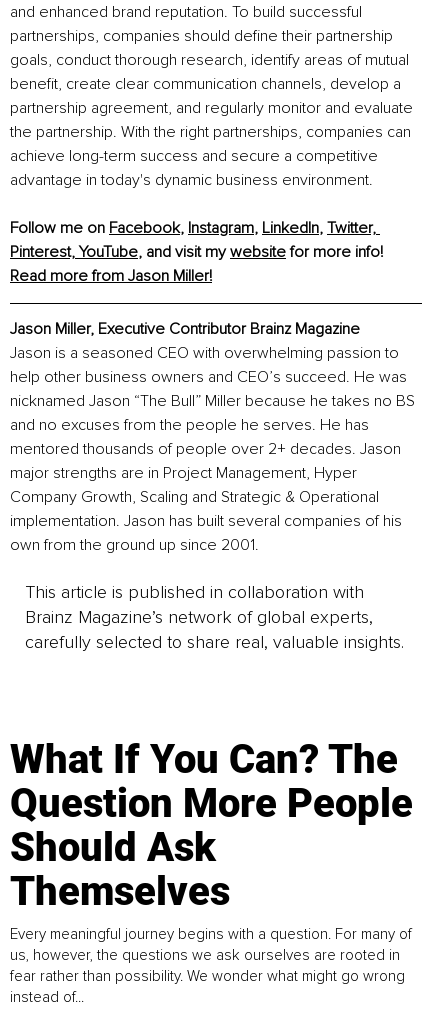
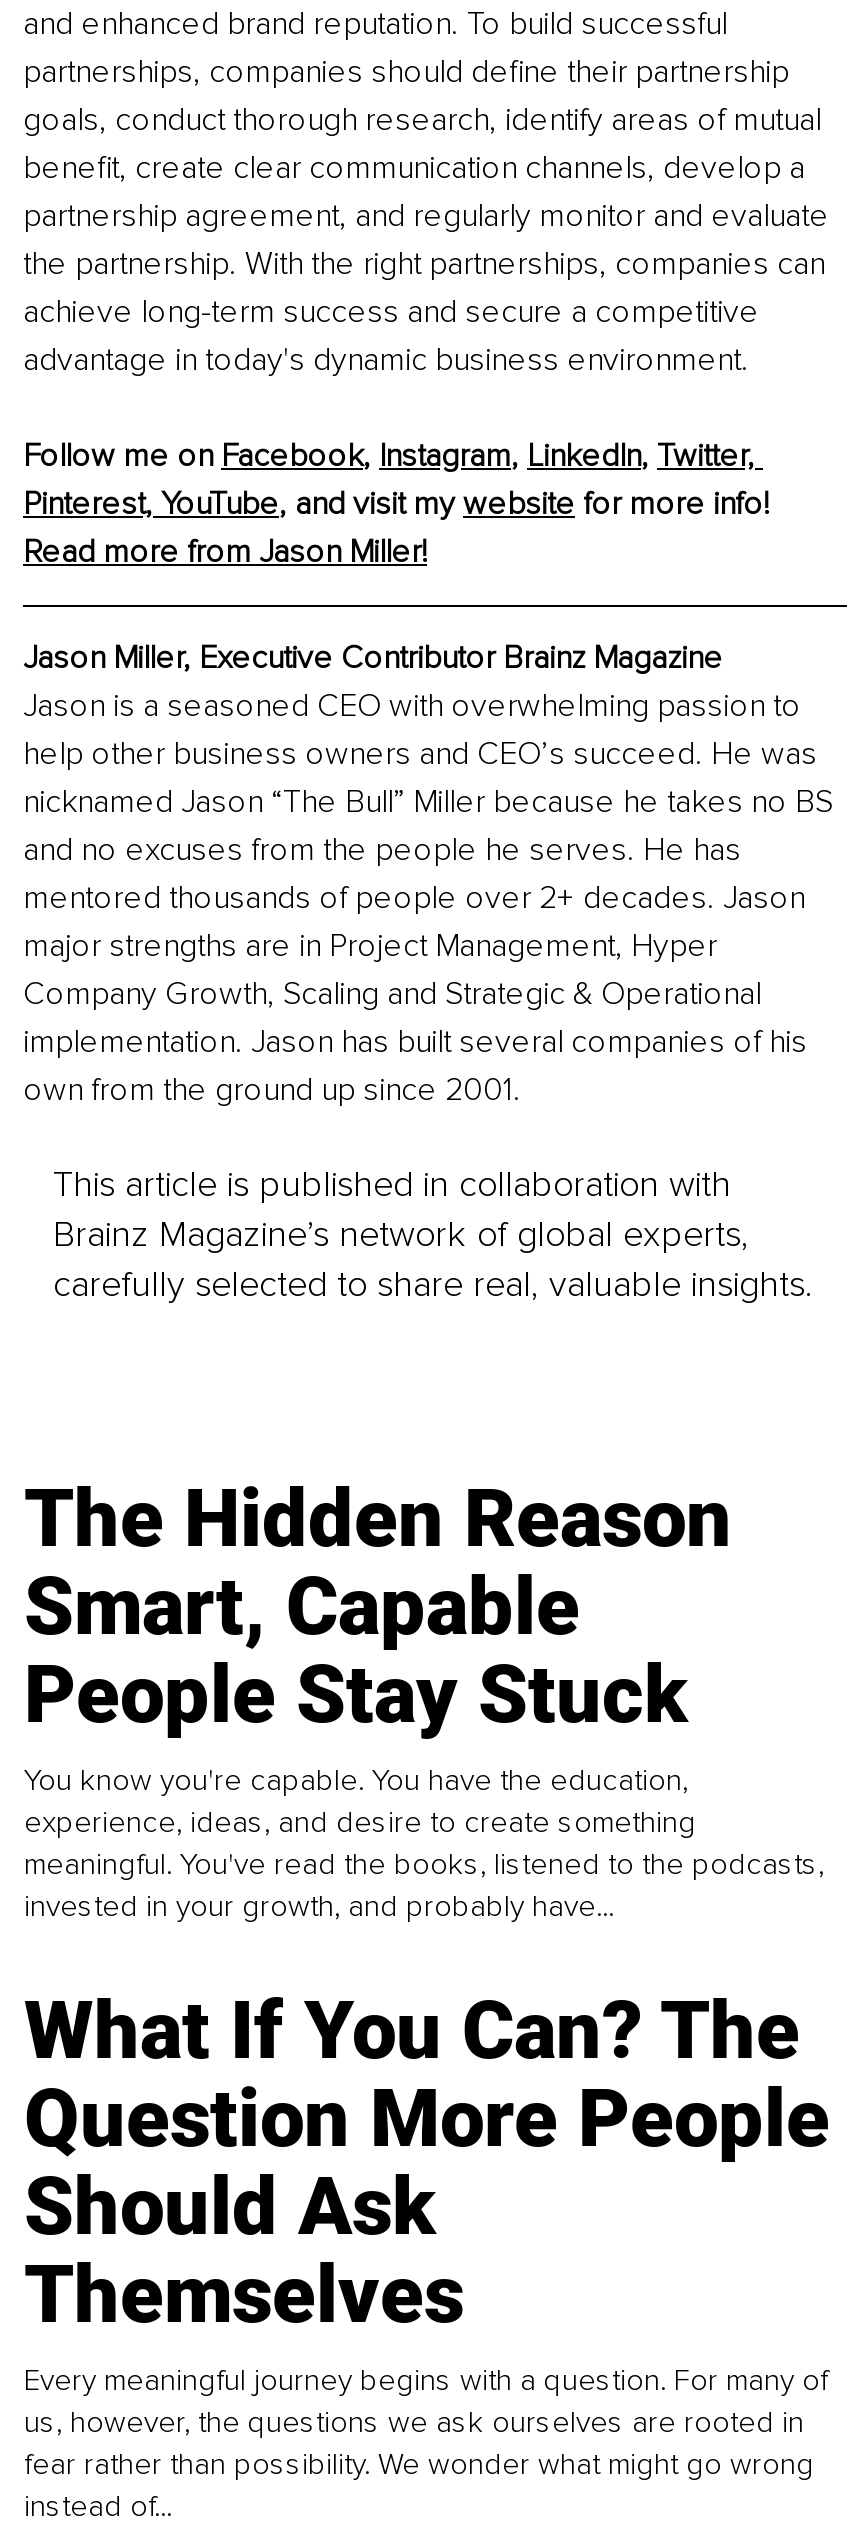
none -> [24,1472,824,1924] The Hidden Reason | Smart, Capable | People Stay Stuck | You know you're capable. You have the education, | experience, ideas, and desire to create something | meaningful. You've read the books, listened to the podcasts, | invested in your growth, and probably have...

